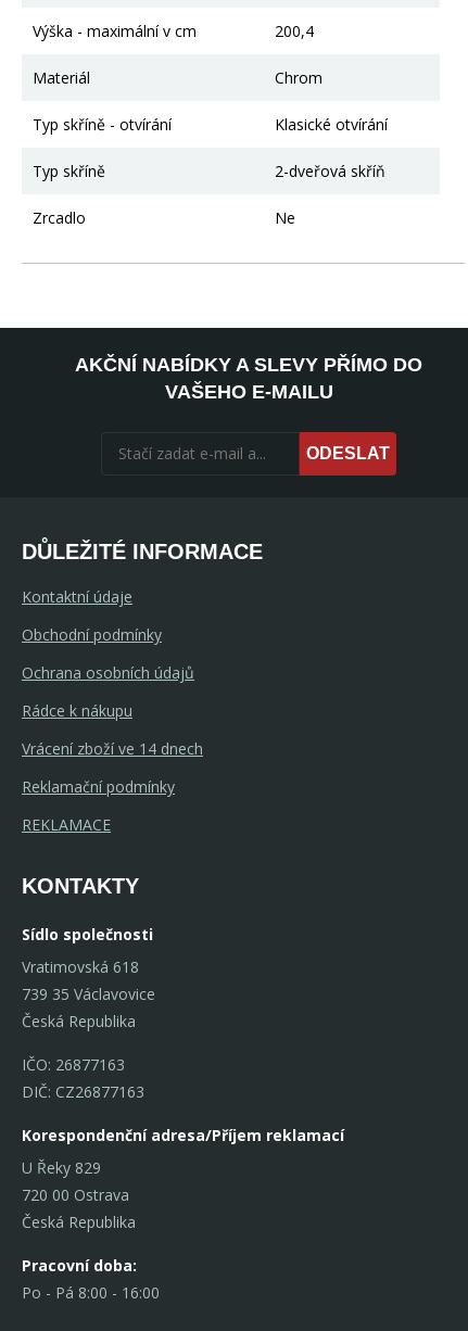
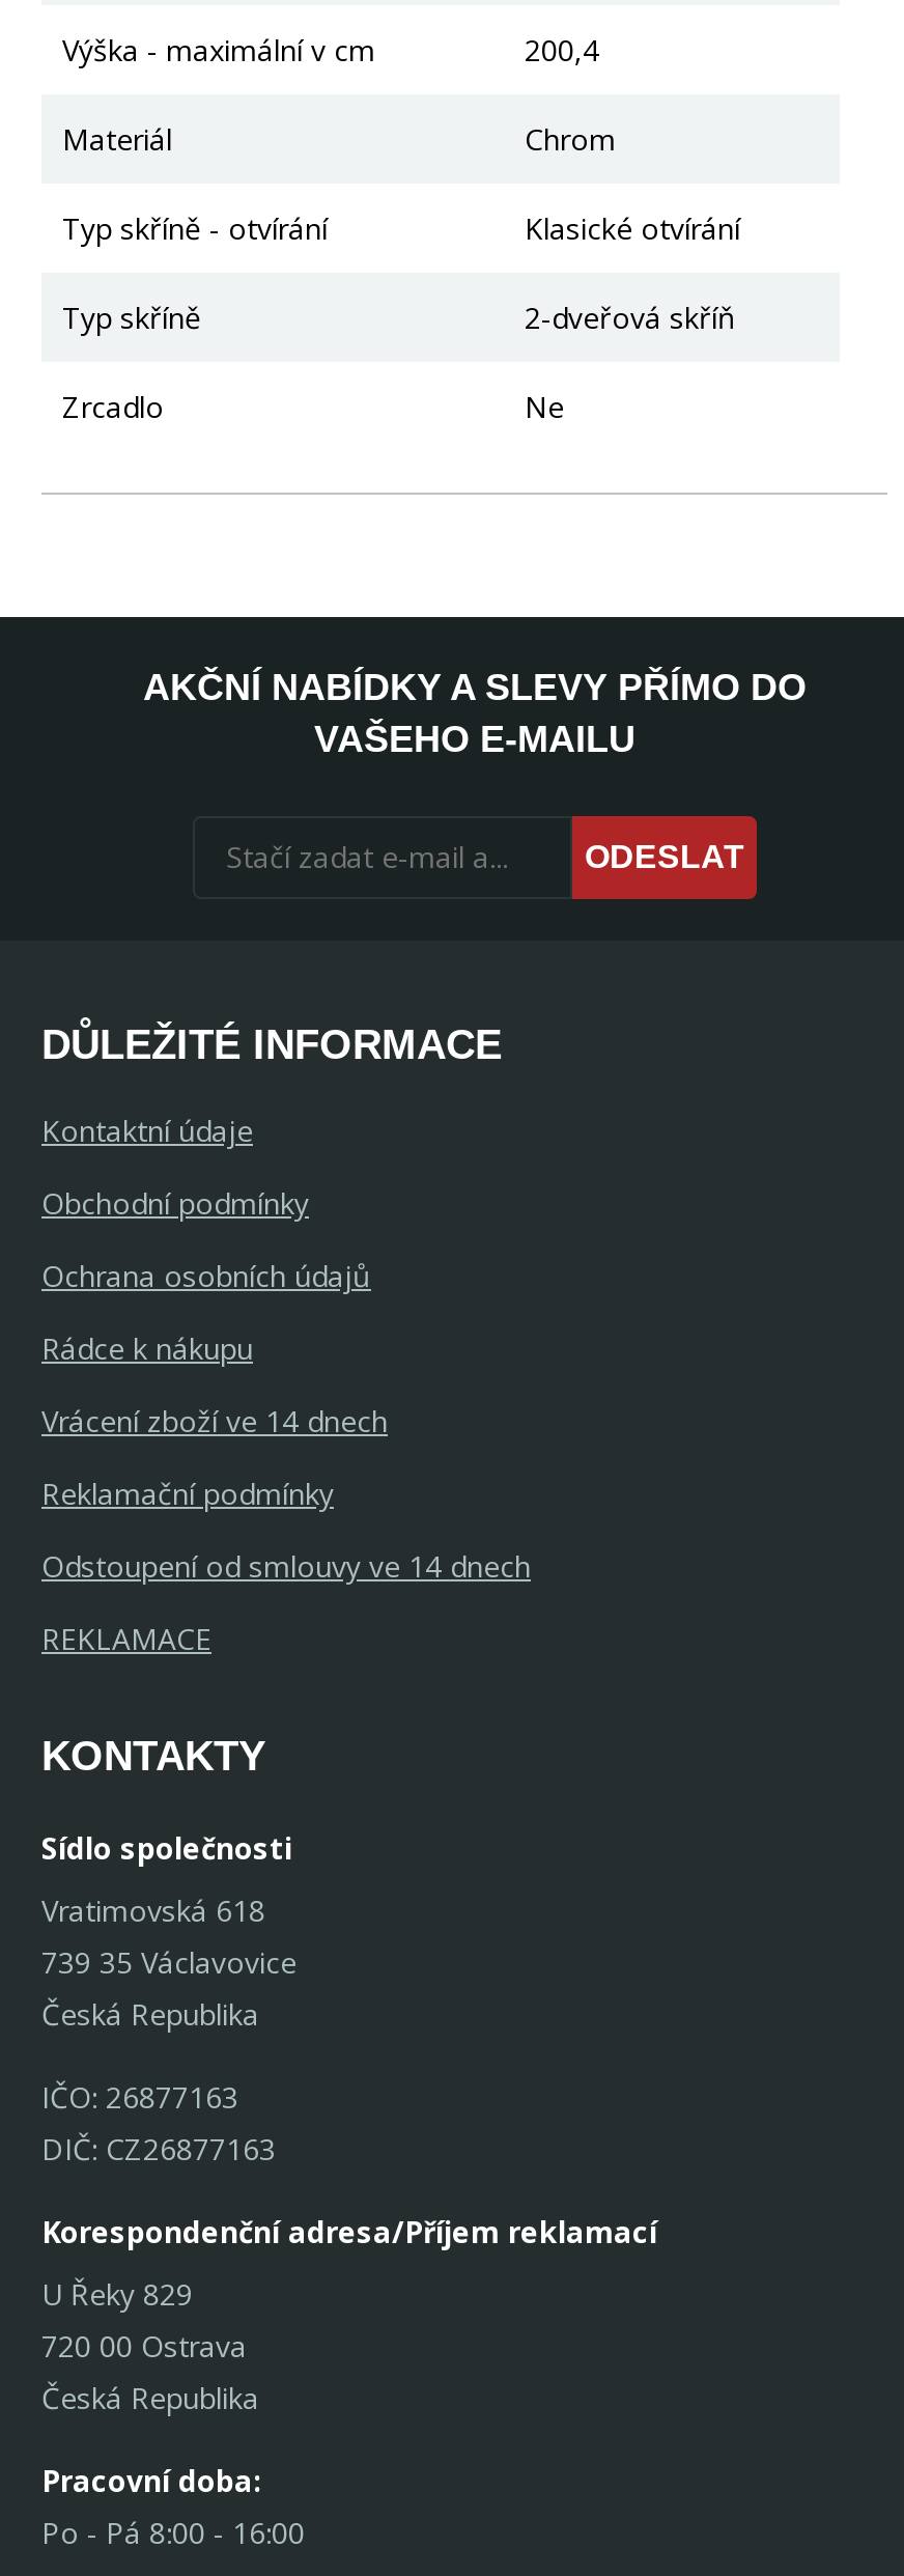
none -> [41,1546,531,1585] Odstoupení od smlouvy ve 14 dnech

